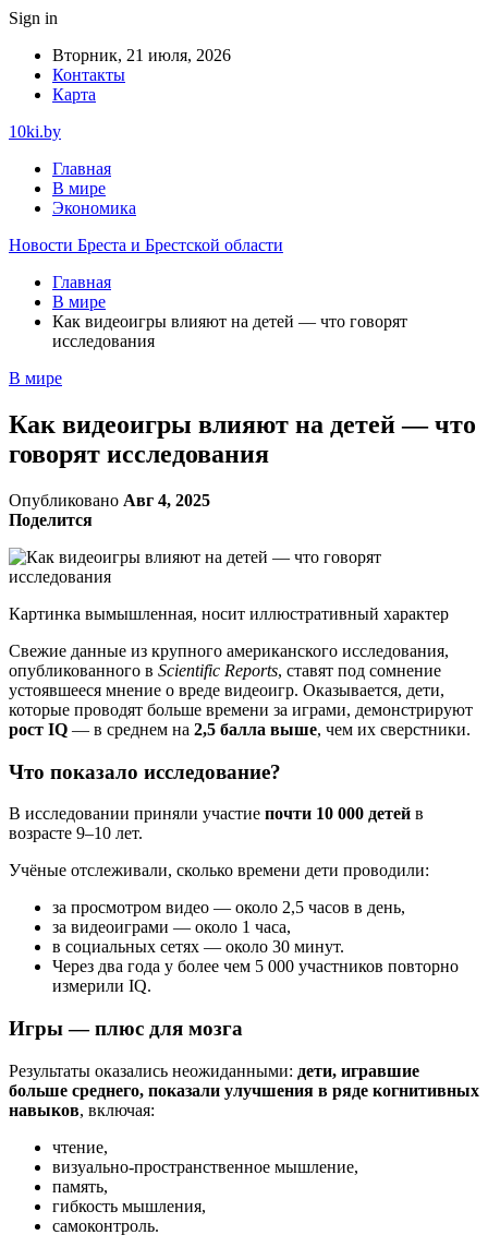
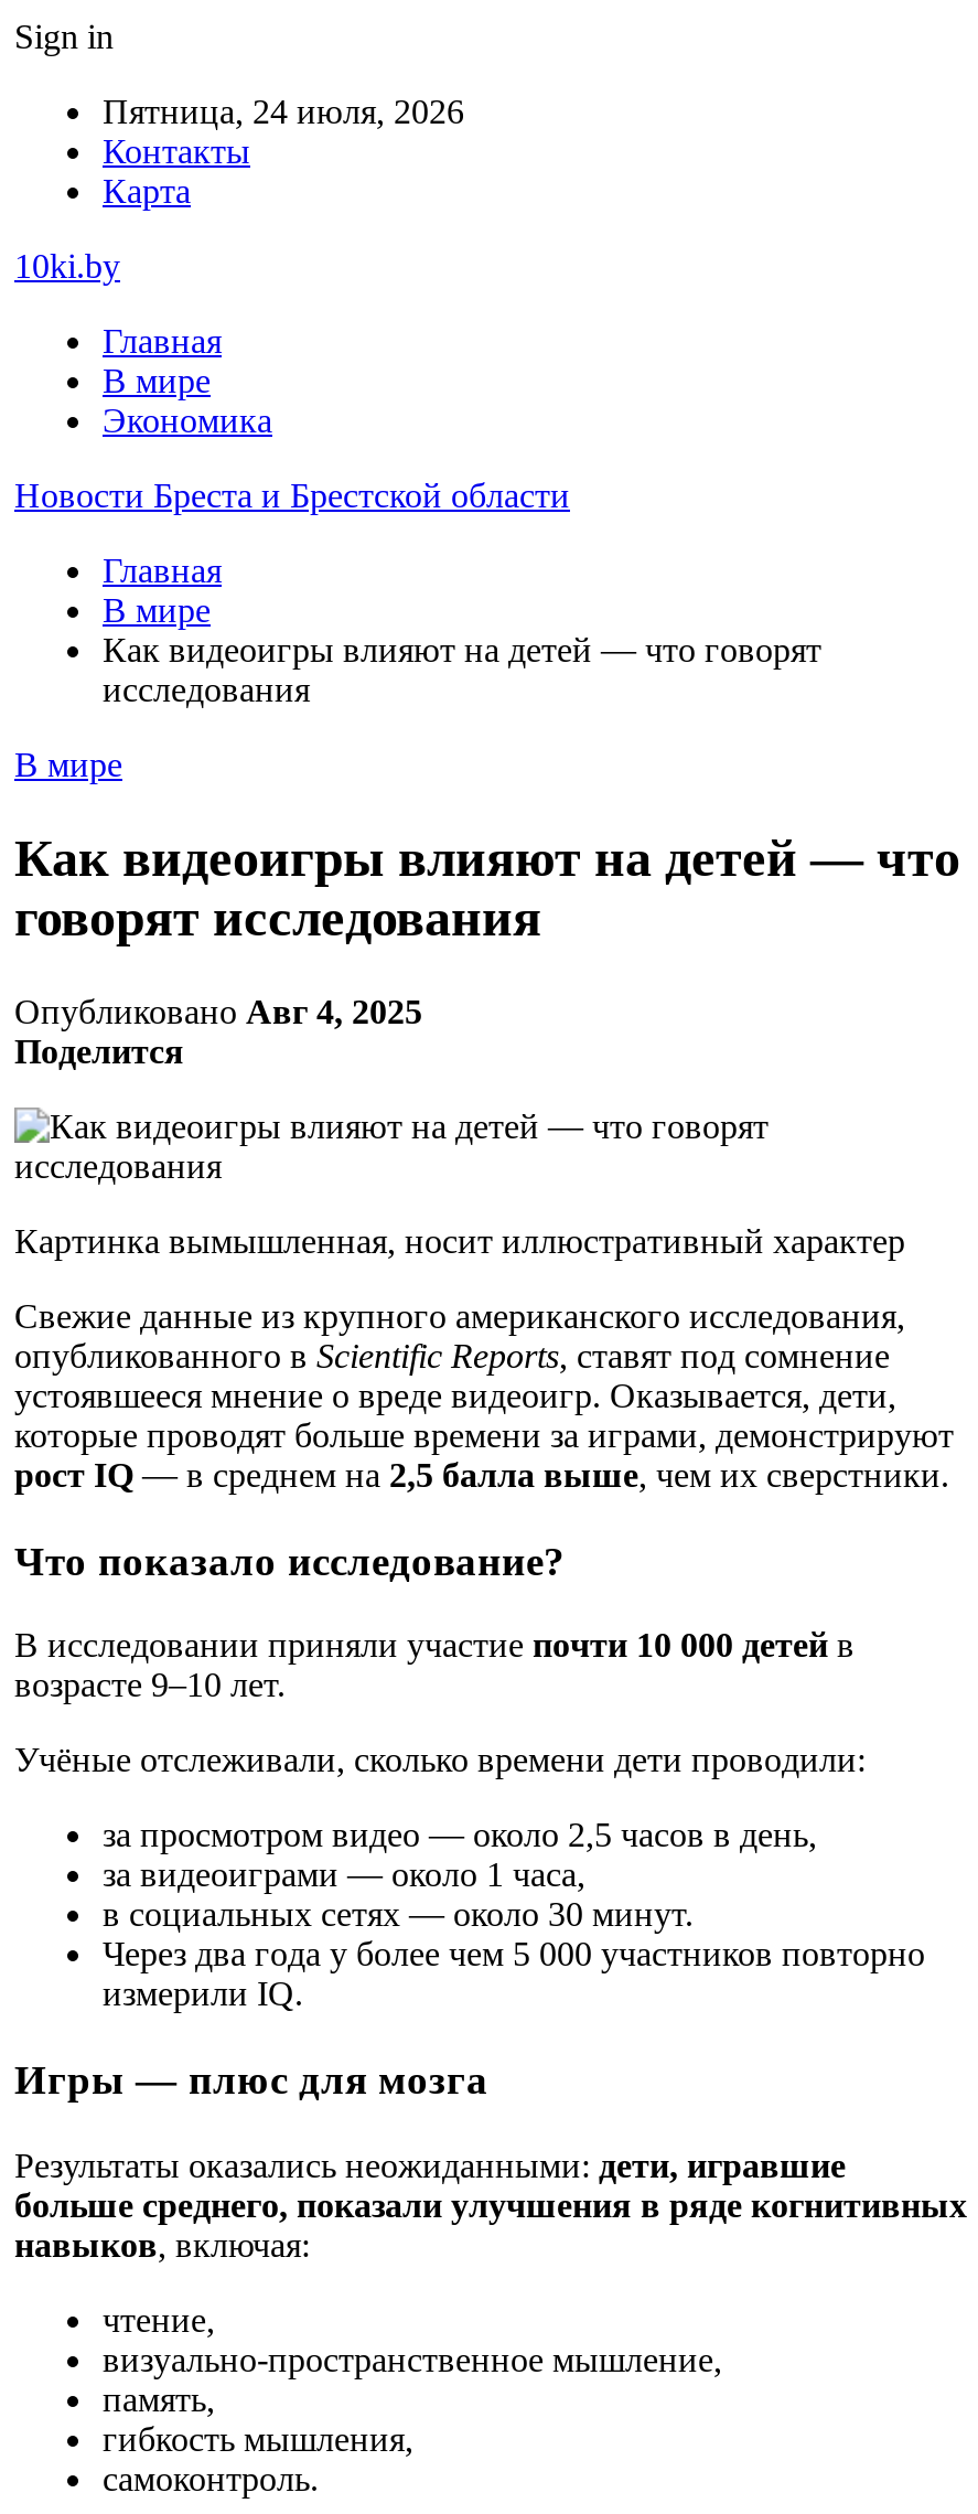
[52,46,231,64] Вторник, 21 июля, 2026 -> [103,93,464,130] Пятница, 24 июля, 2026

